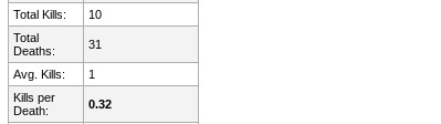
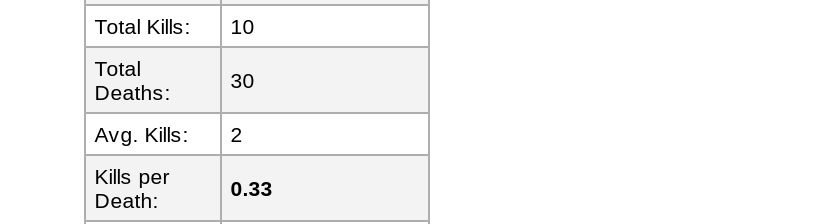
[89,37,102,51] 31 -> [230,67,254,91] 30
[13,67,95,80] Avg. Kills: 1 -> [94,121,242,145] Avg. Kills: 2
[89,97,112,110] 0.32 -> [230,175,272,199] 0.33

